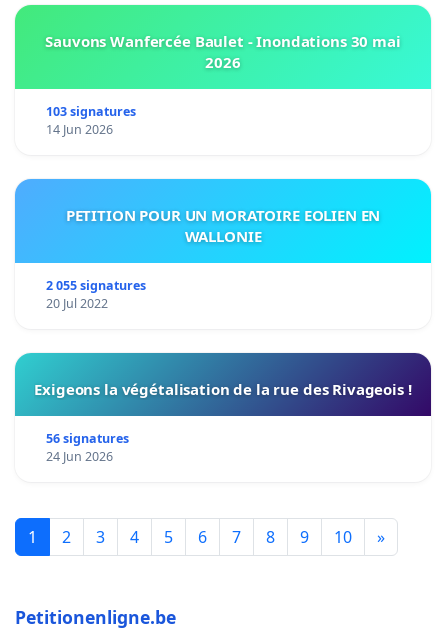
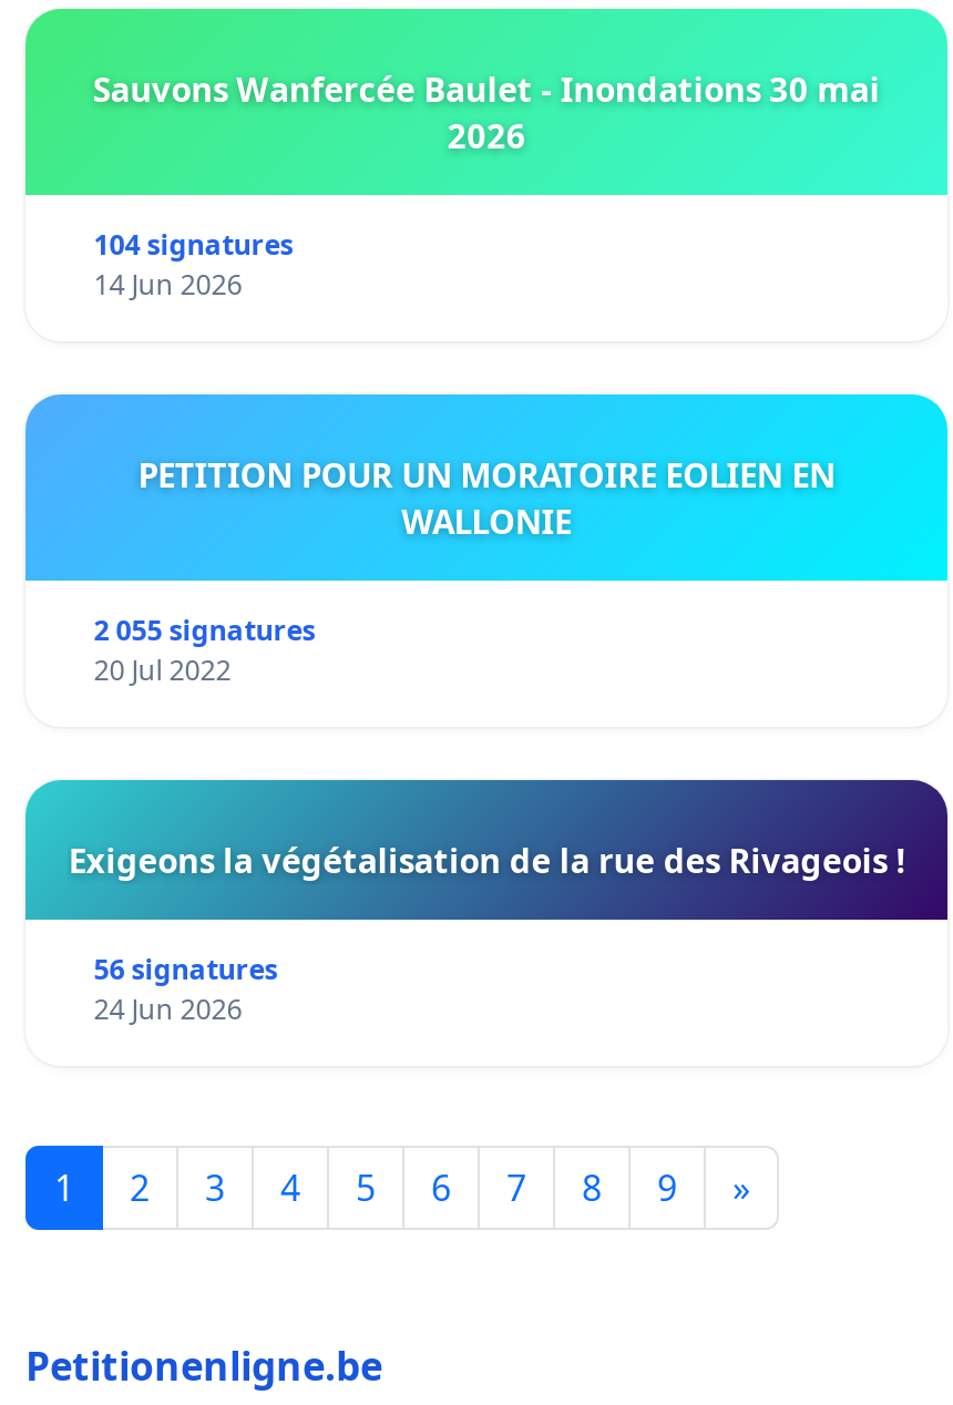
[46,103,136,120] 103 signatures -> [94,225,293,263] 104 signatures
[334,526,352,548] 10 -> none

